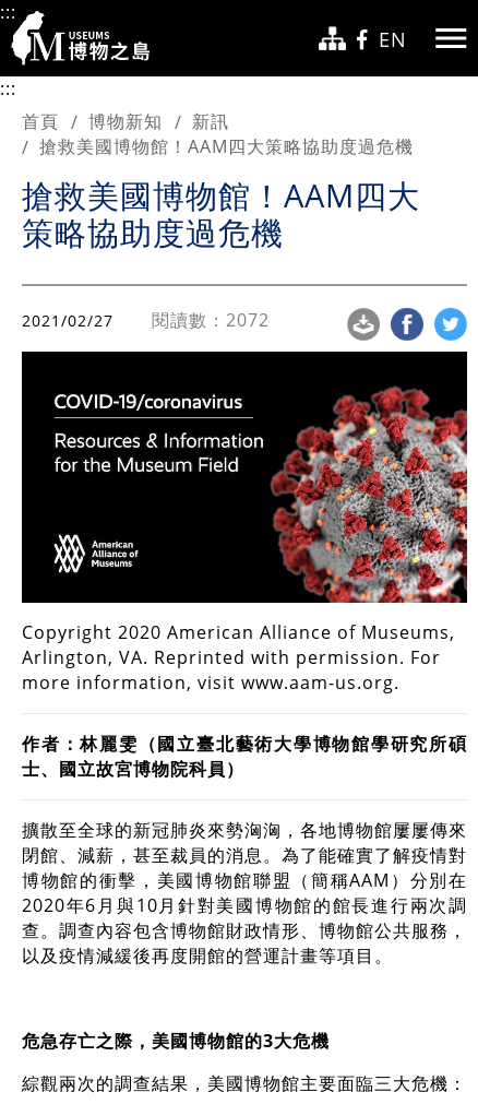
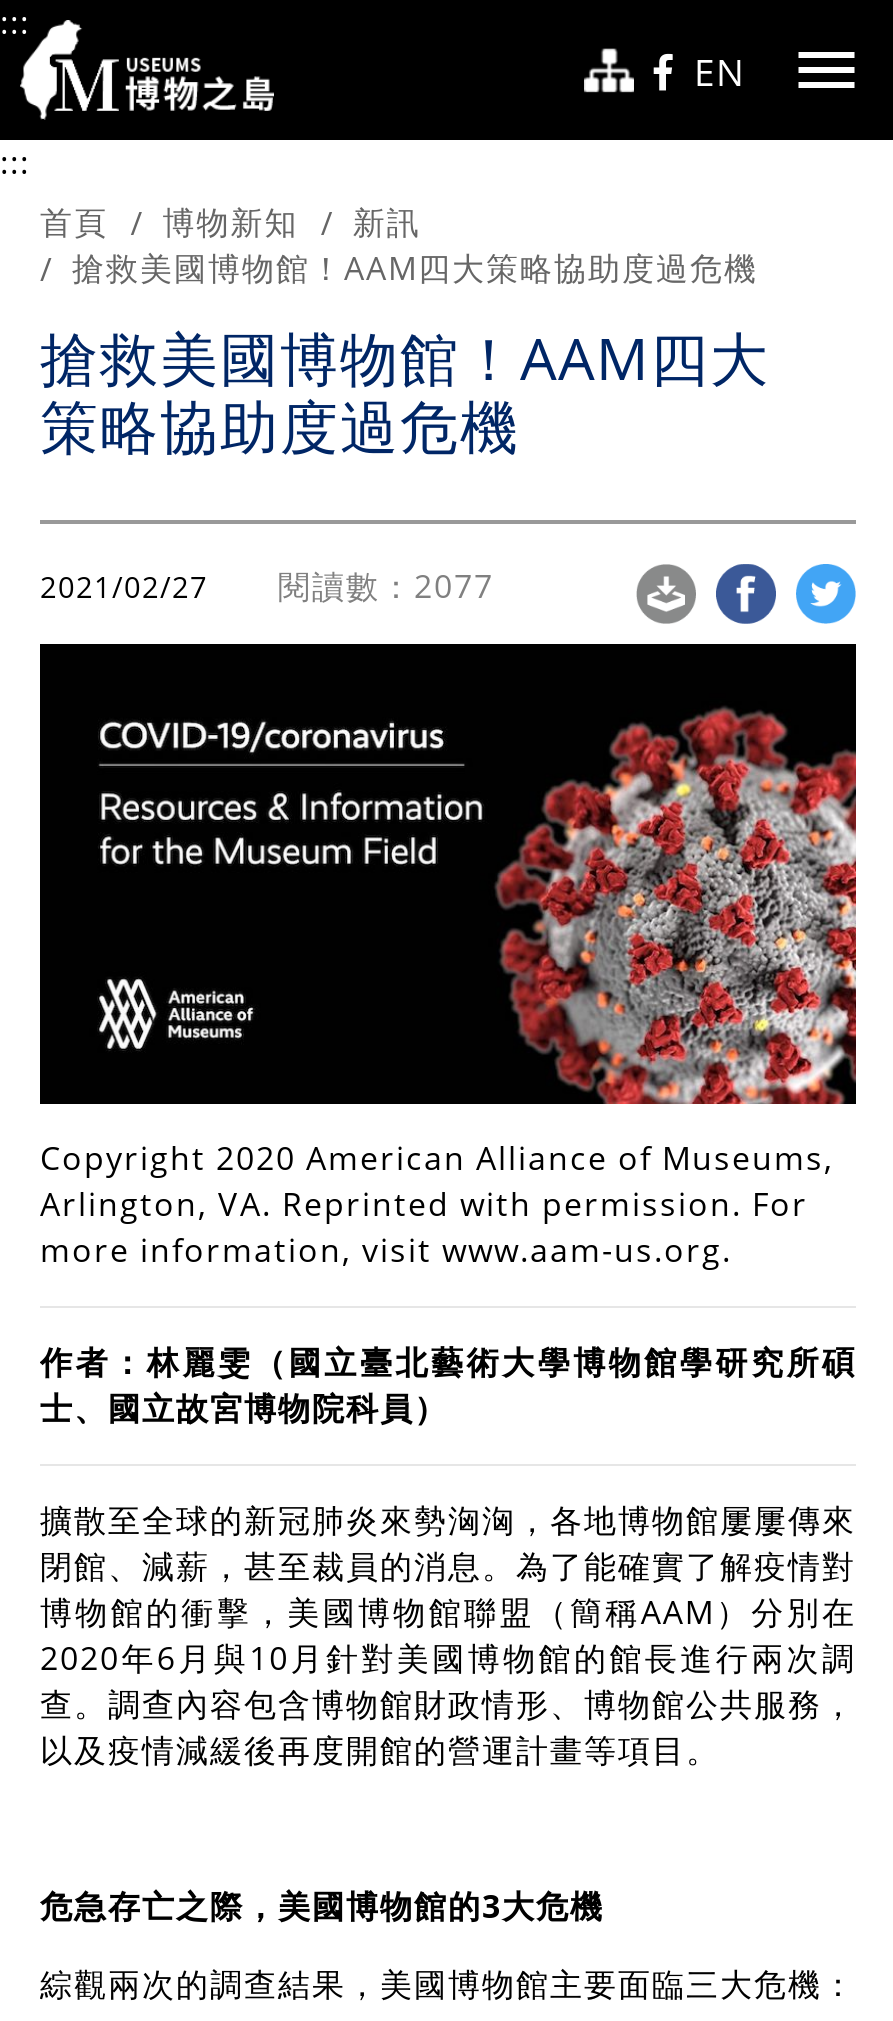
[22,308,270,332] 2021/02/27 閱讀數：2072 -> [40,564,494,608] 2021/02/27 閱讀數：2077

